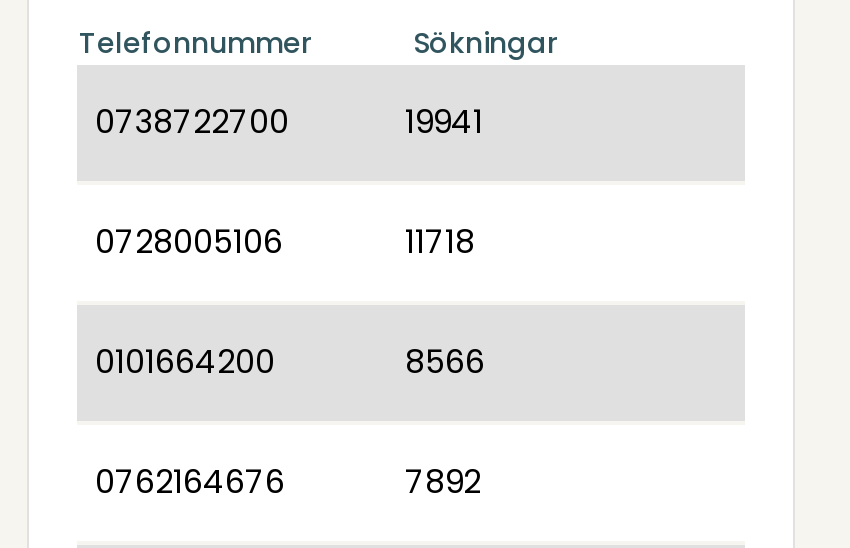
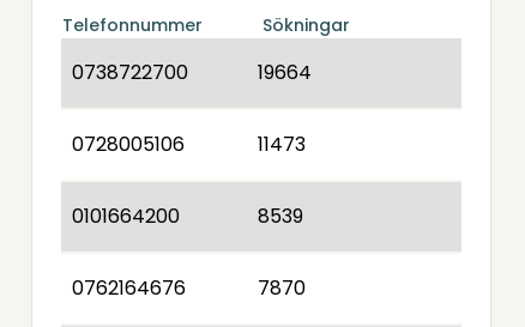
[405,99,483,145] 19941 -> [258,59,312,86] 19664
[405,219,475,265] 11718 -> [258,131,306,158] 11473
[405,339,485,385] 8566 -> [258,202,303,230] 8539
[405,459,481,505] 7892 -> [258,274,306,302] 7870

